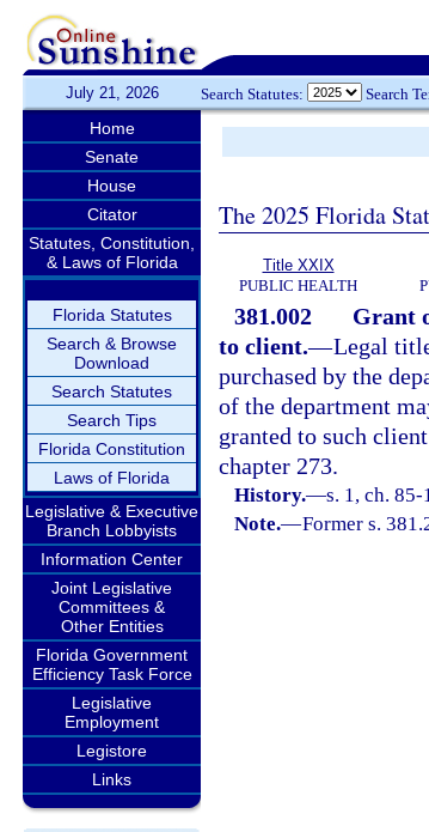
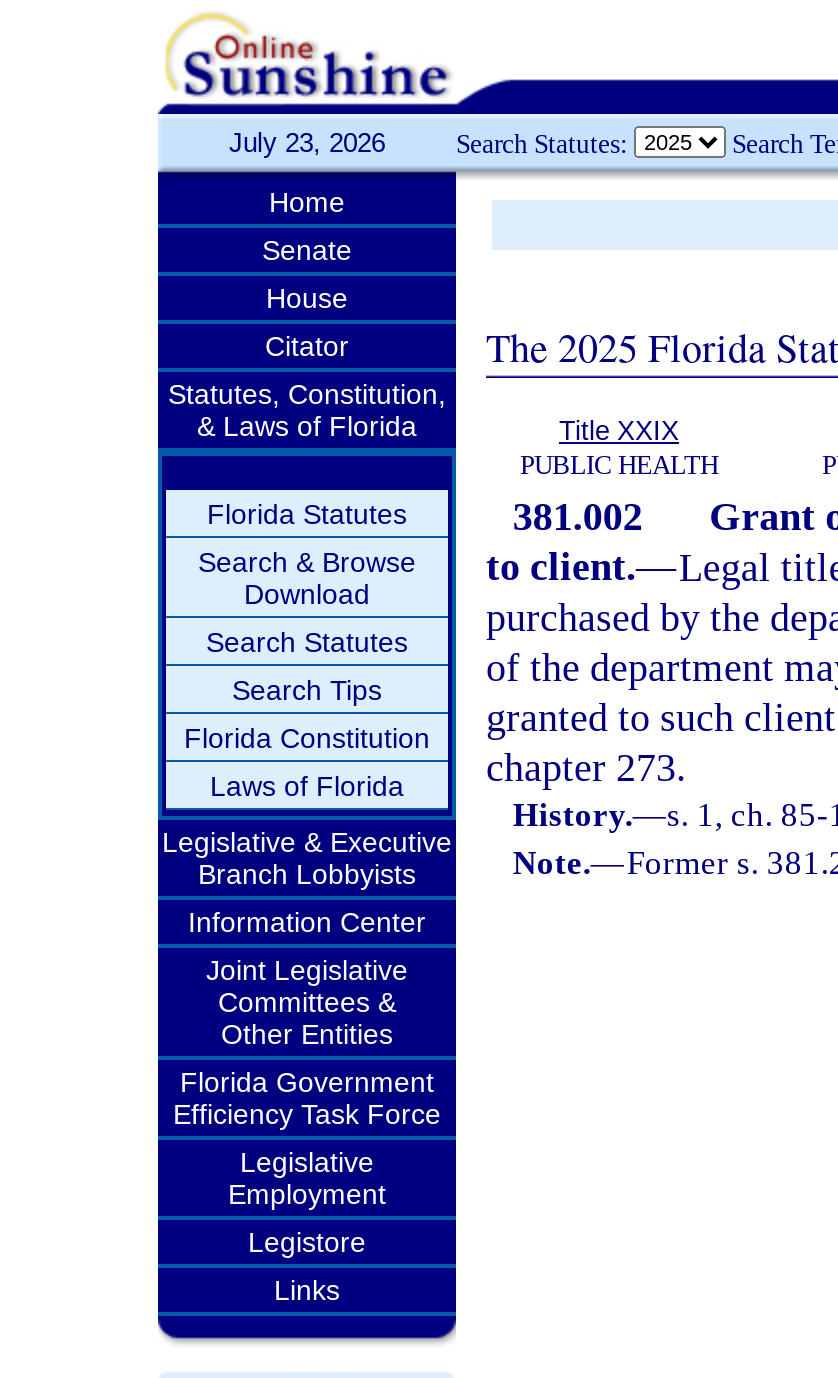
[65,84,158,102] July 21, 2026 -> [229,128,385,158] July 23, 2026

